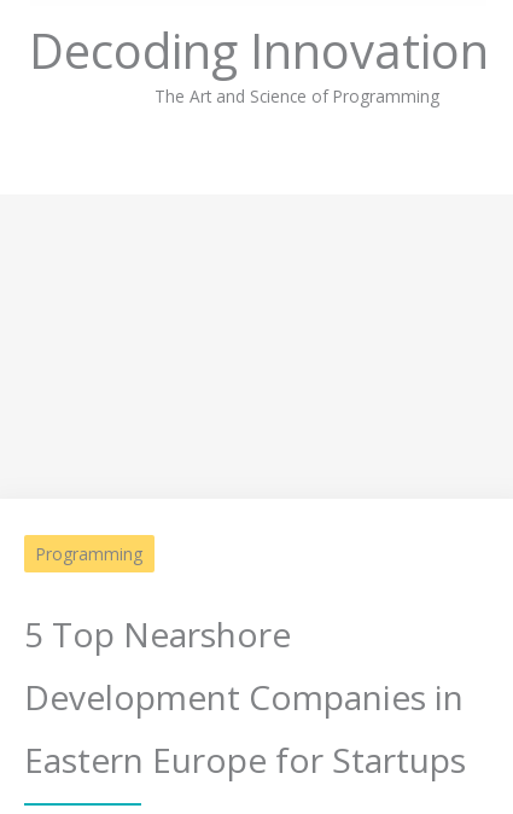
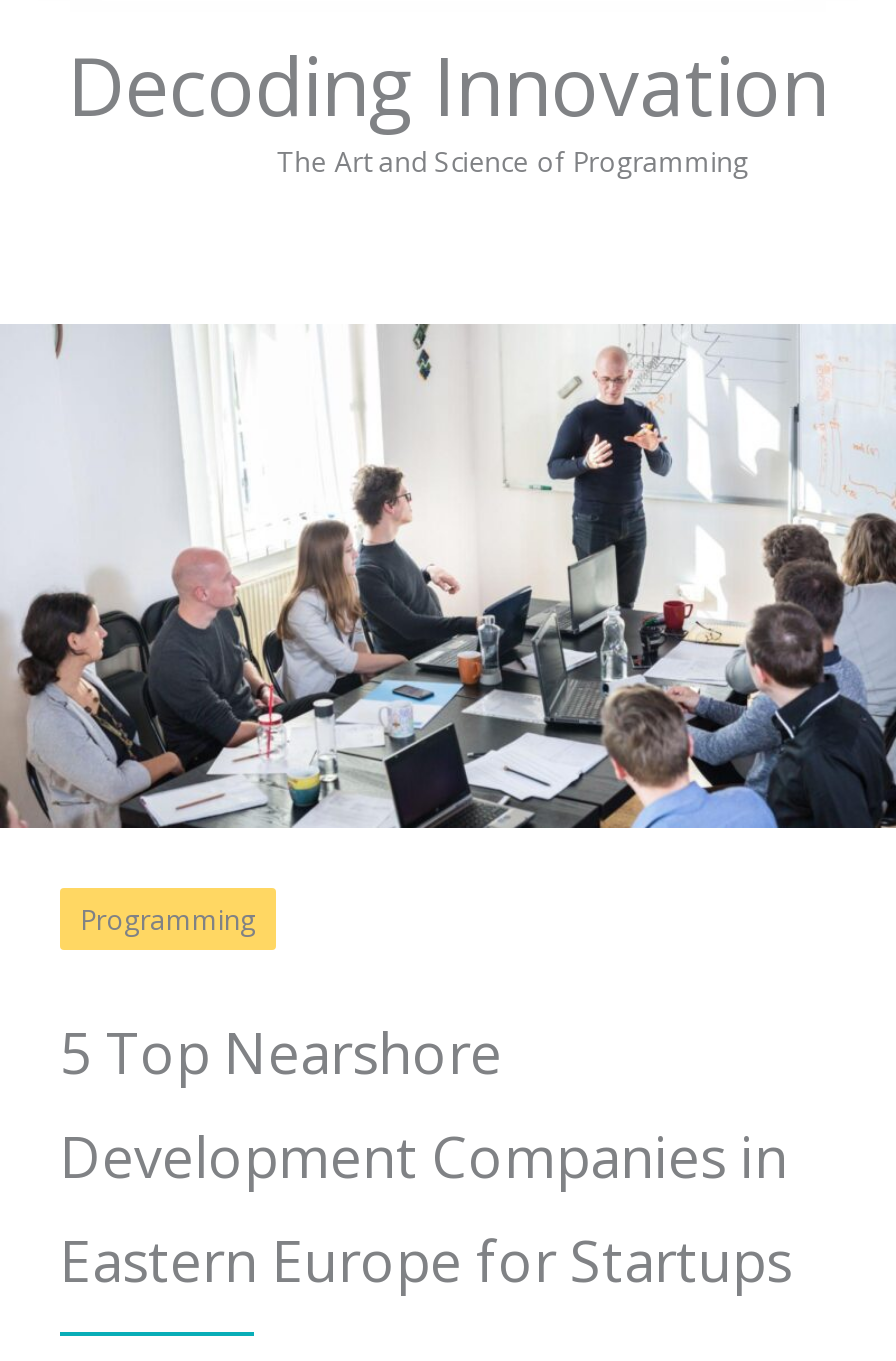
none -> [6,322,890,830] [image]

